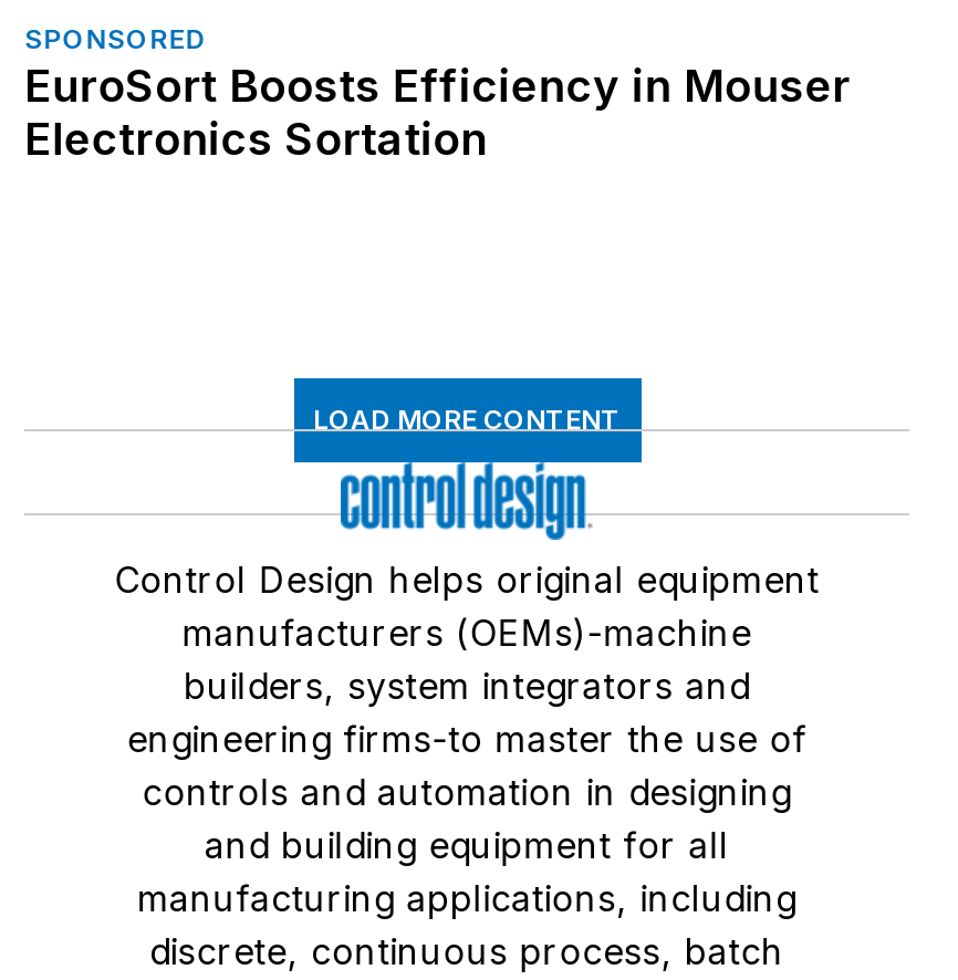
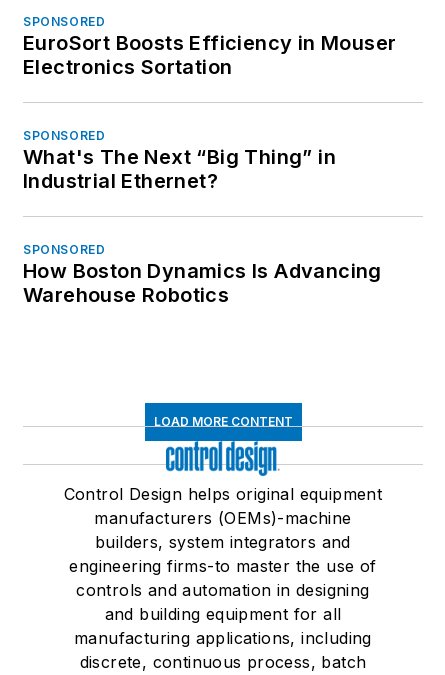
none -> [23,128,382,307] SPONSORED | What's The Next “Big Thing” in | Industrial Ethernet? | SPONSORED | How Boston Dynamics Is Advancing | Warehouse Robotics

